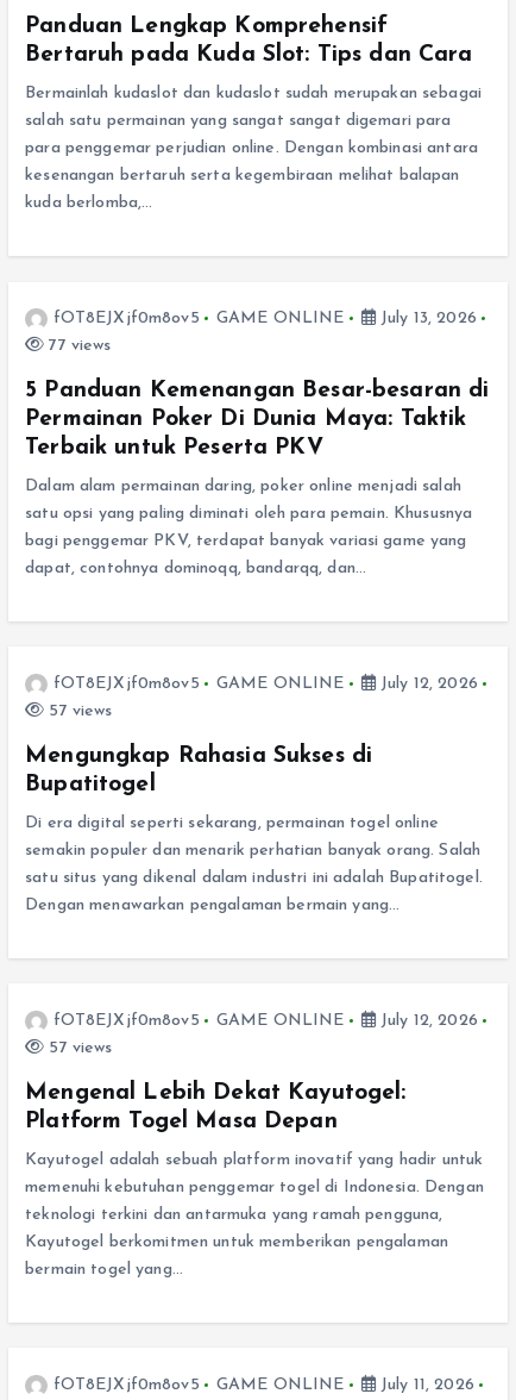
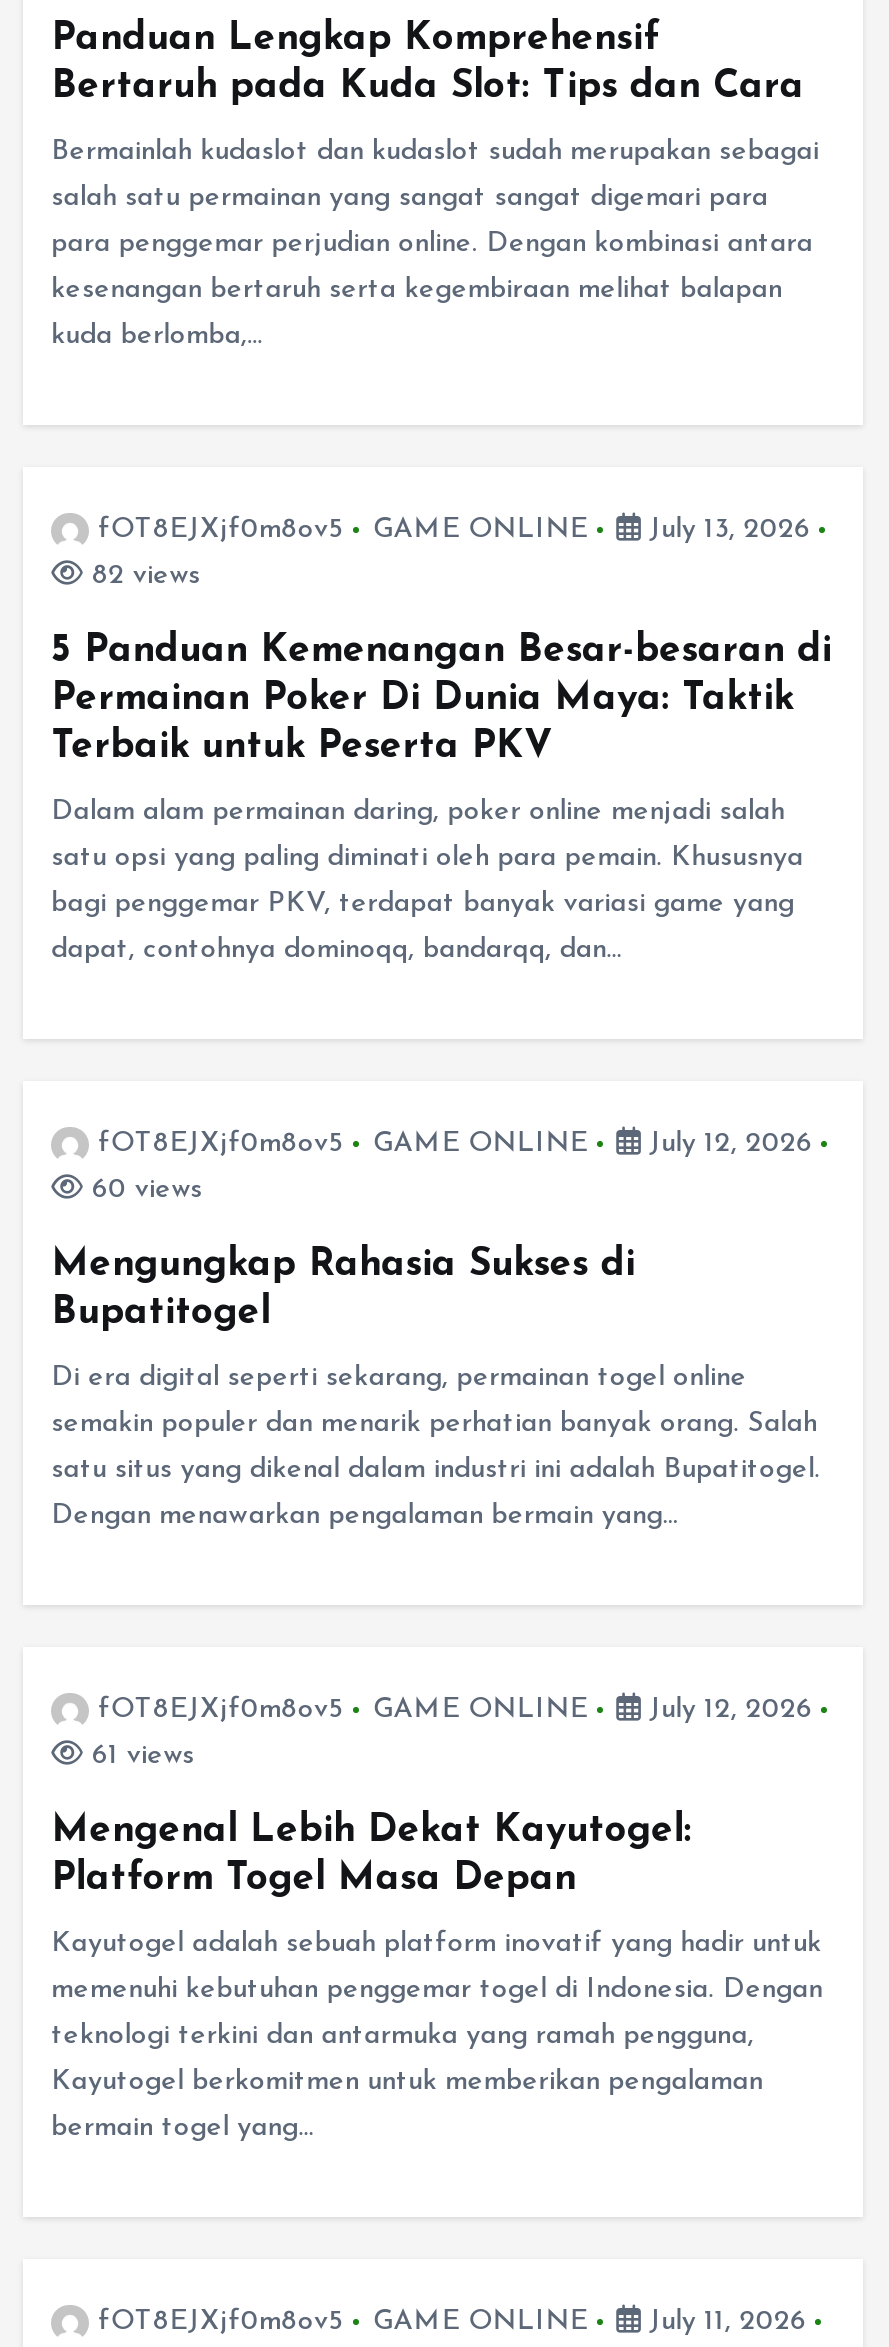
[44,337,111,355] 77 views -> [84,561,200,591] 82 views
[44,702,112,720] 57 views -> [84,1175,202,1205] 60 views
[44,1039,112,1057] 57 views -> [84,1741,194,1771] 61 views

